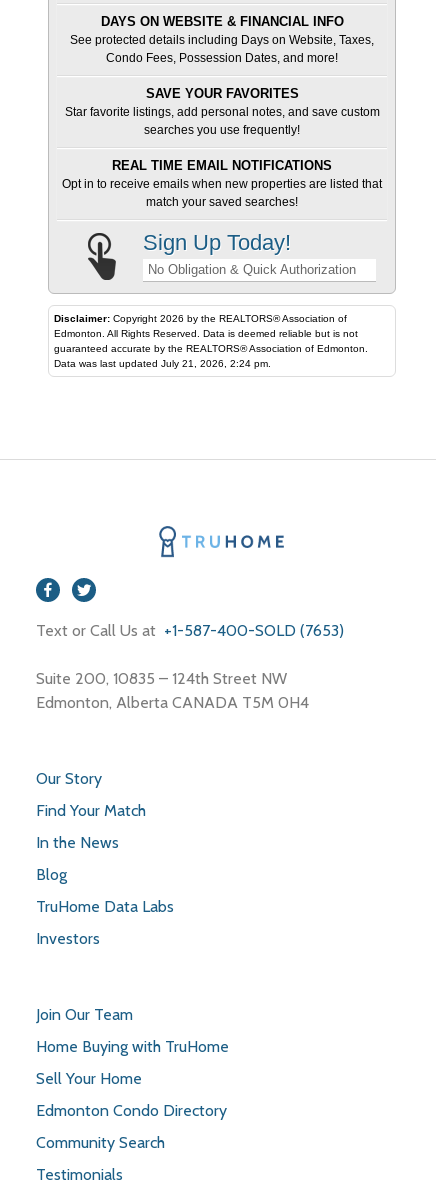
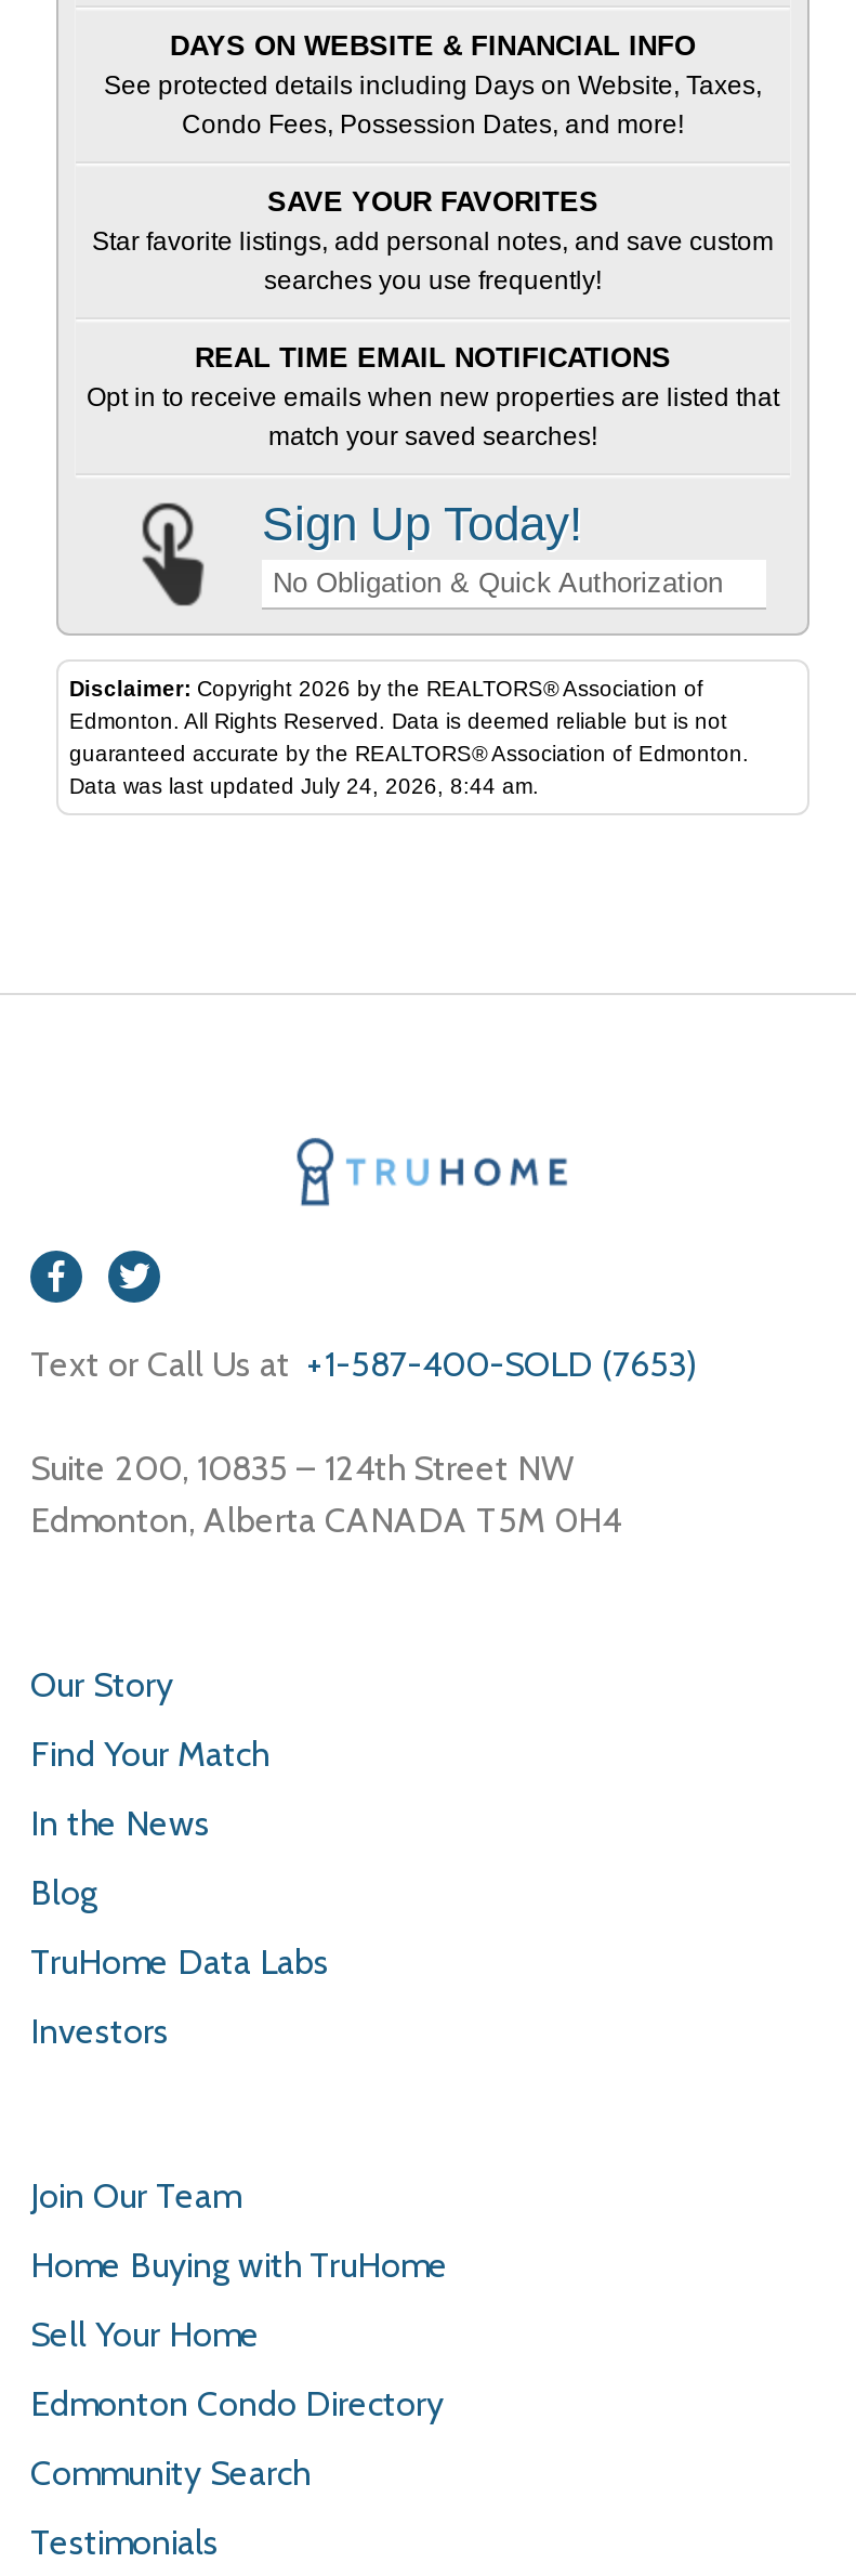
[54,358,271,369] Data was last updated July 21, 2026, 2:24 pm. -> [69,774,539,797] Data was last updated July 24, 2026, 8:44 am.

